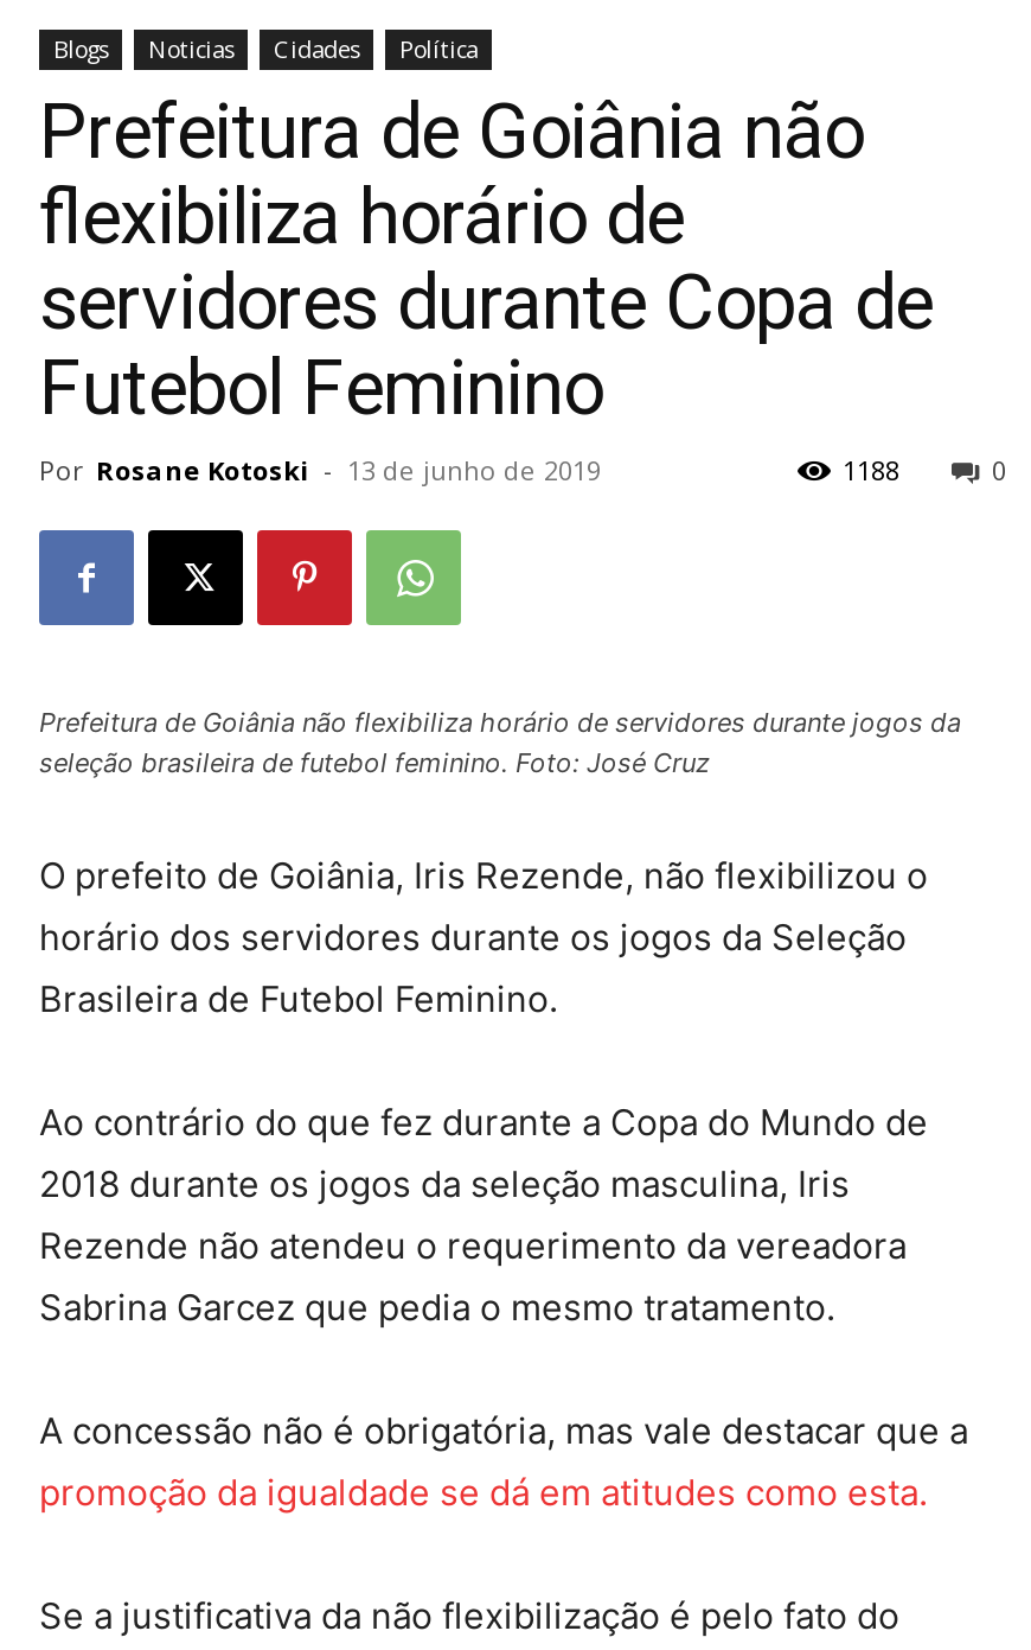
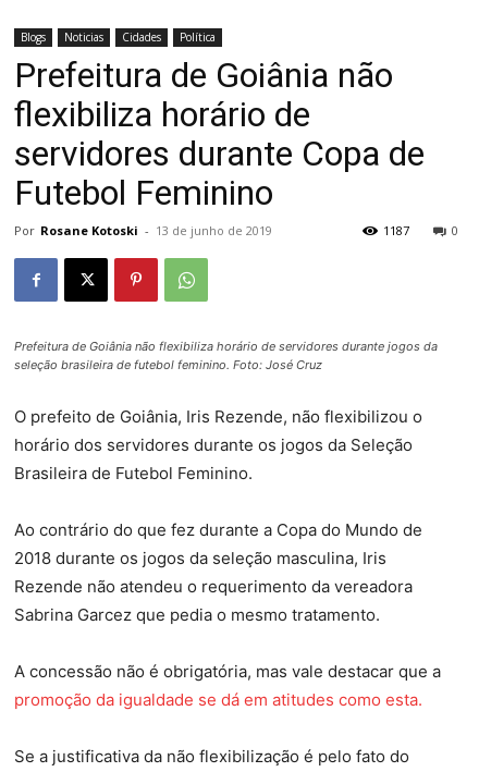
[843,453,899,488] 1188 -> [383,222,409,239] 1187

